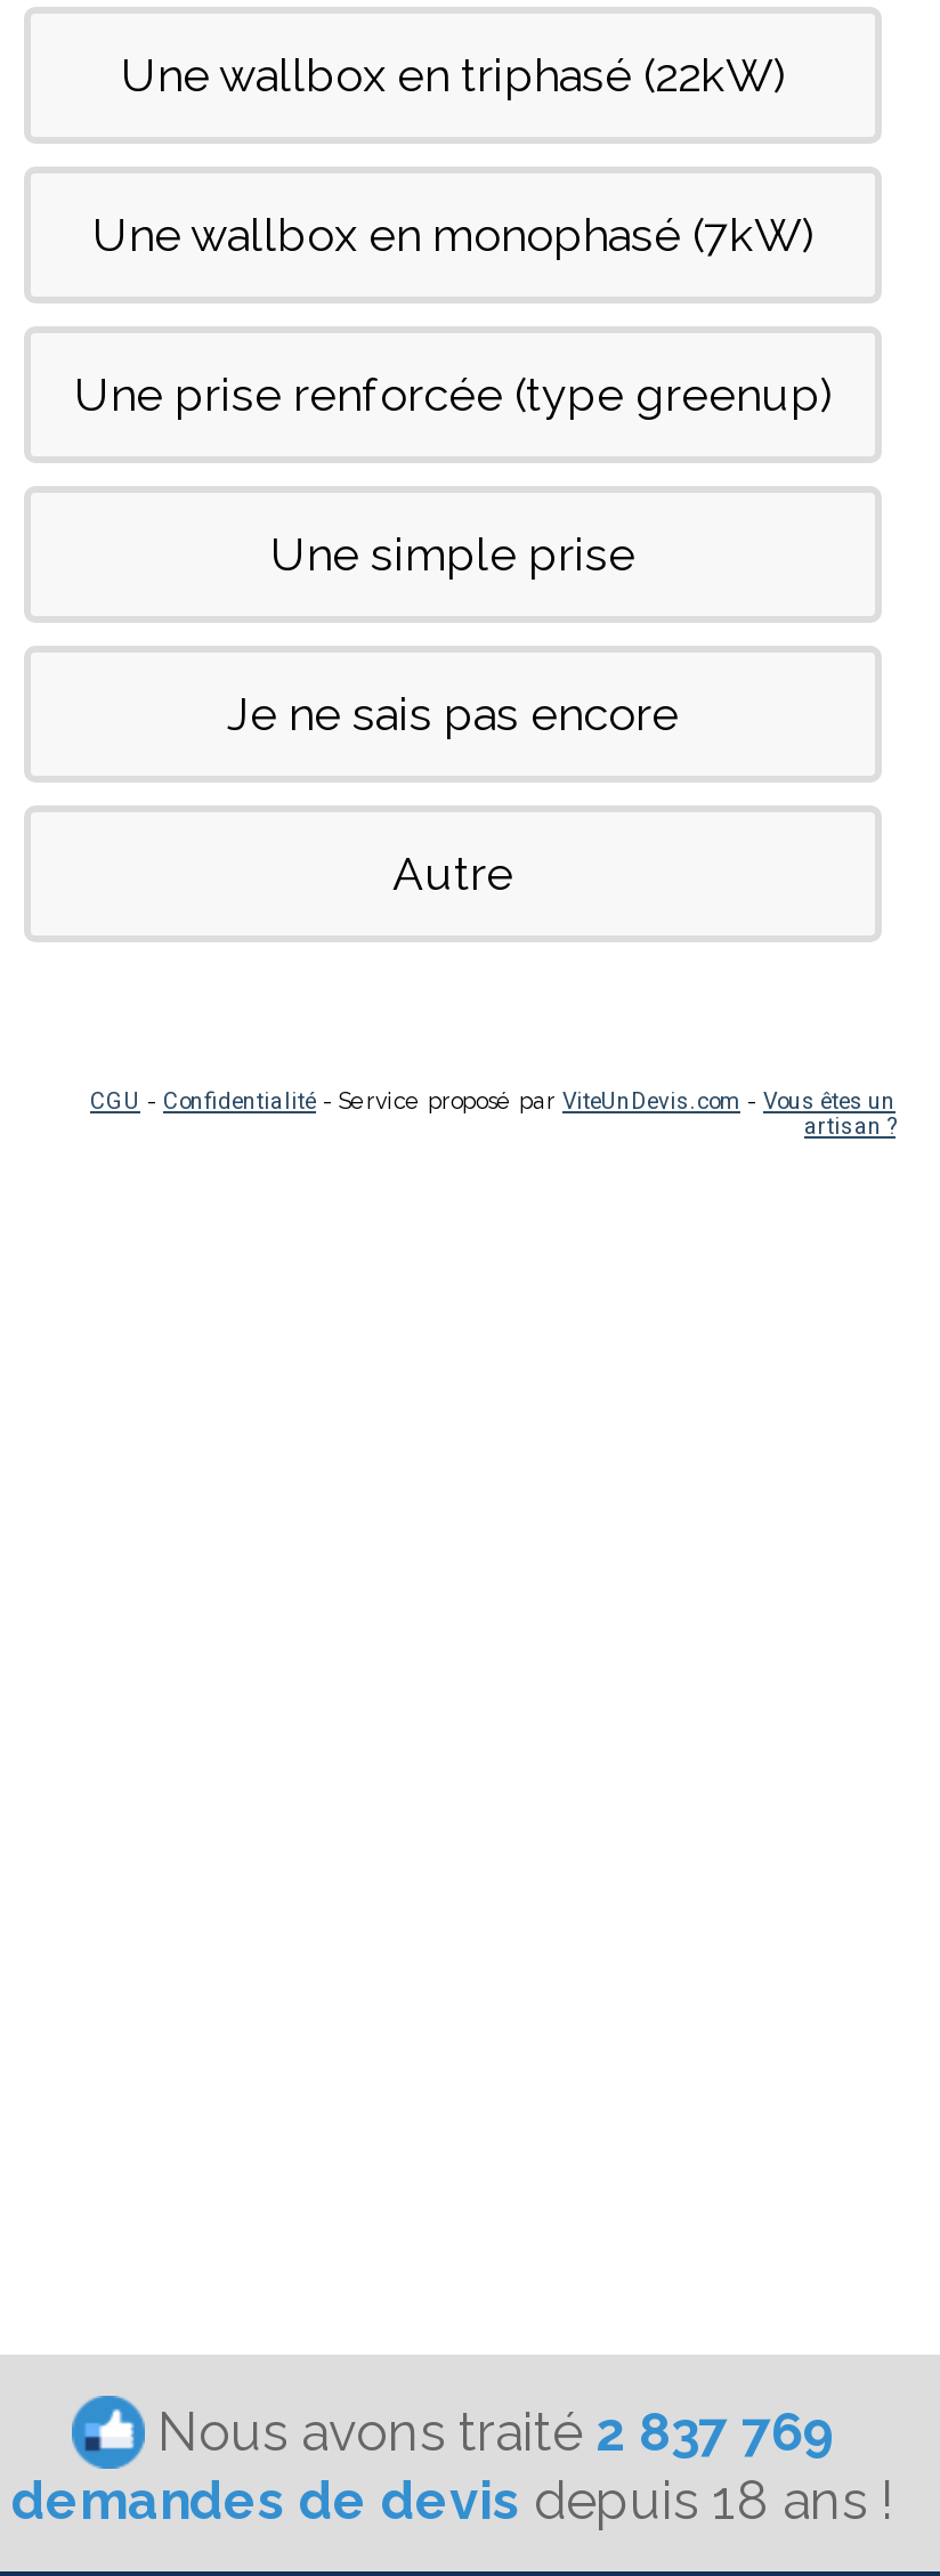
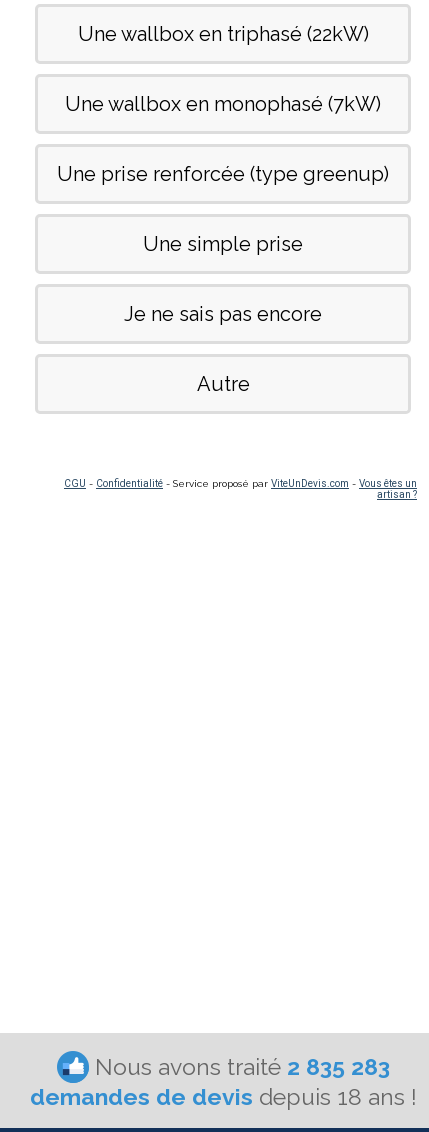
[144,2400,835,2462] Nous avons traité 2 837 769 -> [88,1053,389,1080] Nous avons traité 2 835 283

